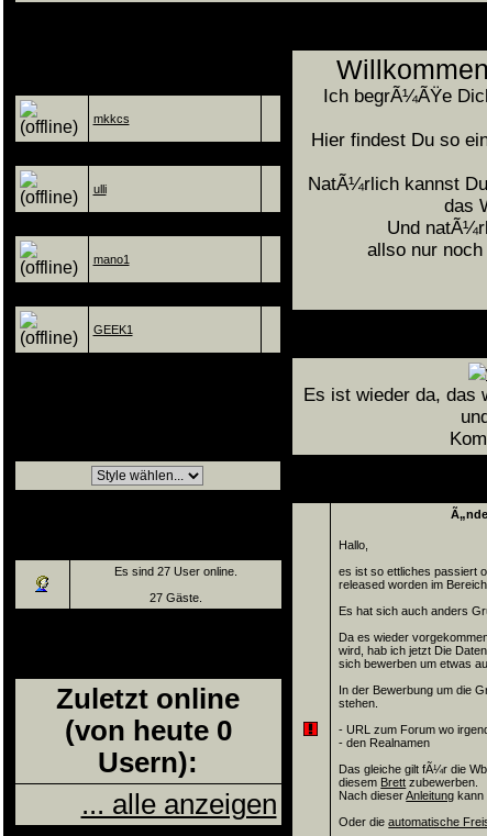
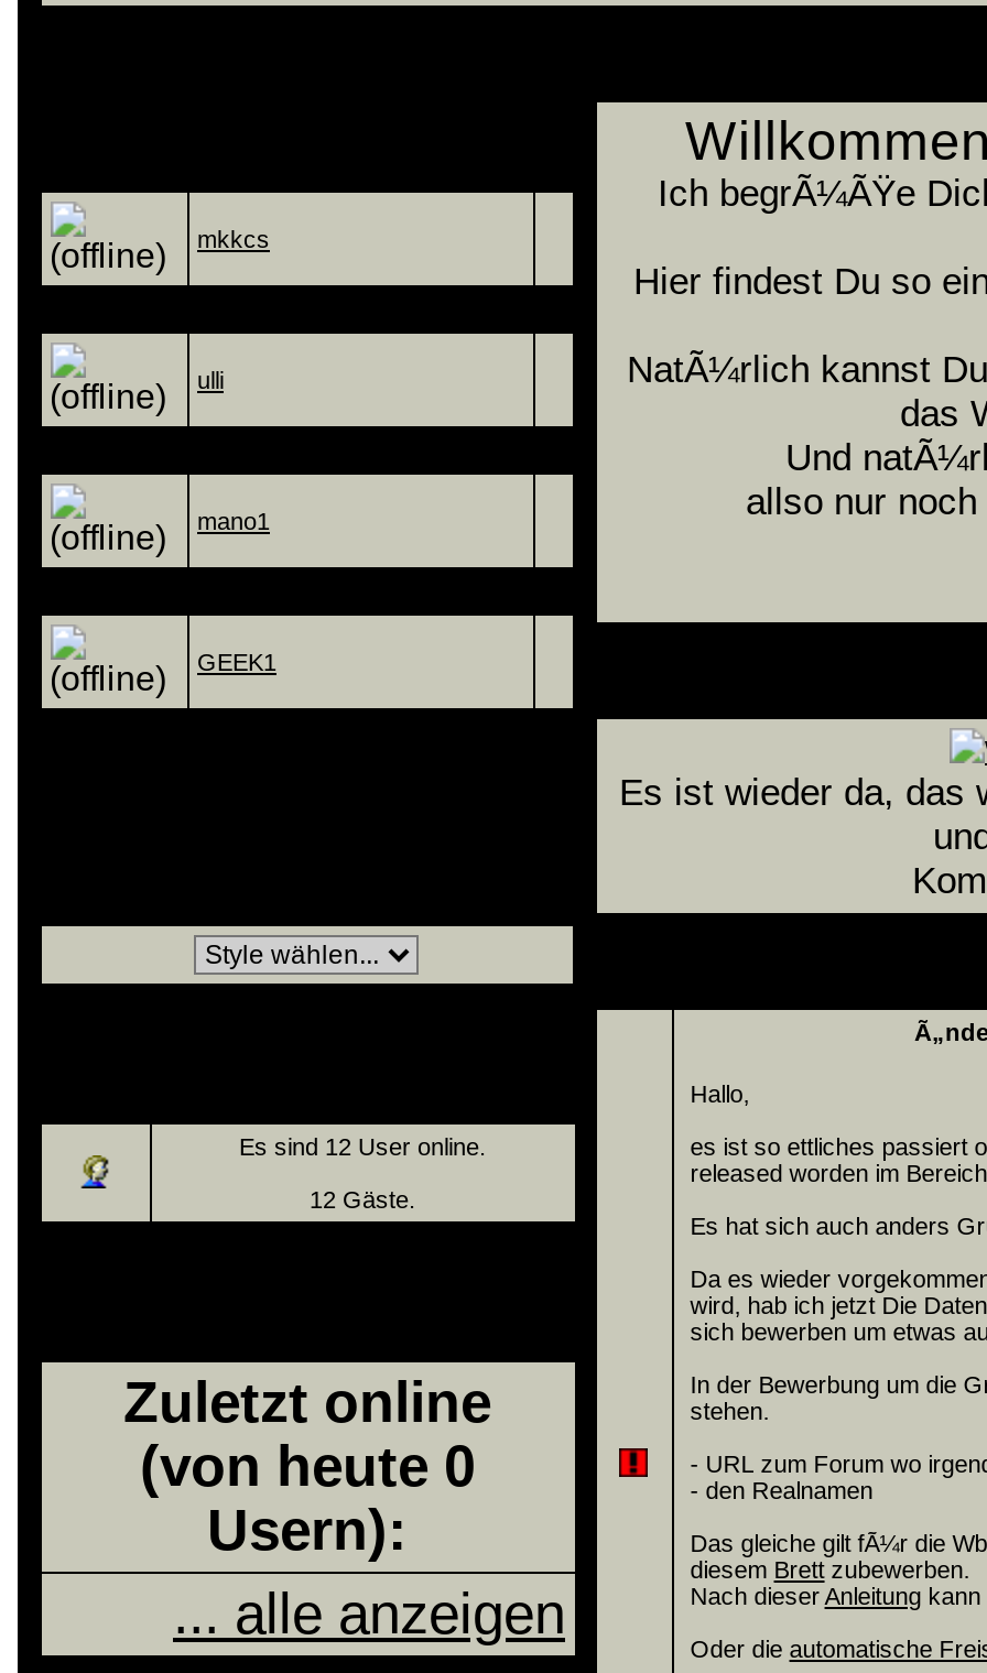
[114,565,237,578] Es sind 27 User online. -> [239,1133,486,1160] Es sind 12 User online.
[149,591,202,604] 27 Gäste. -> [310,1186,415,1213] 12 Gäste.

